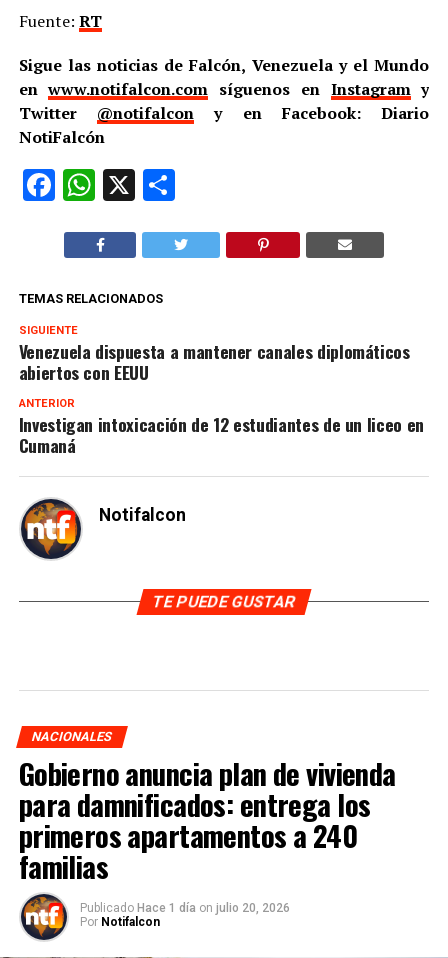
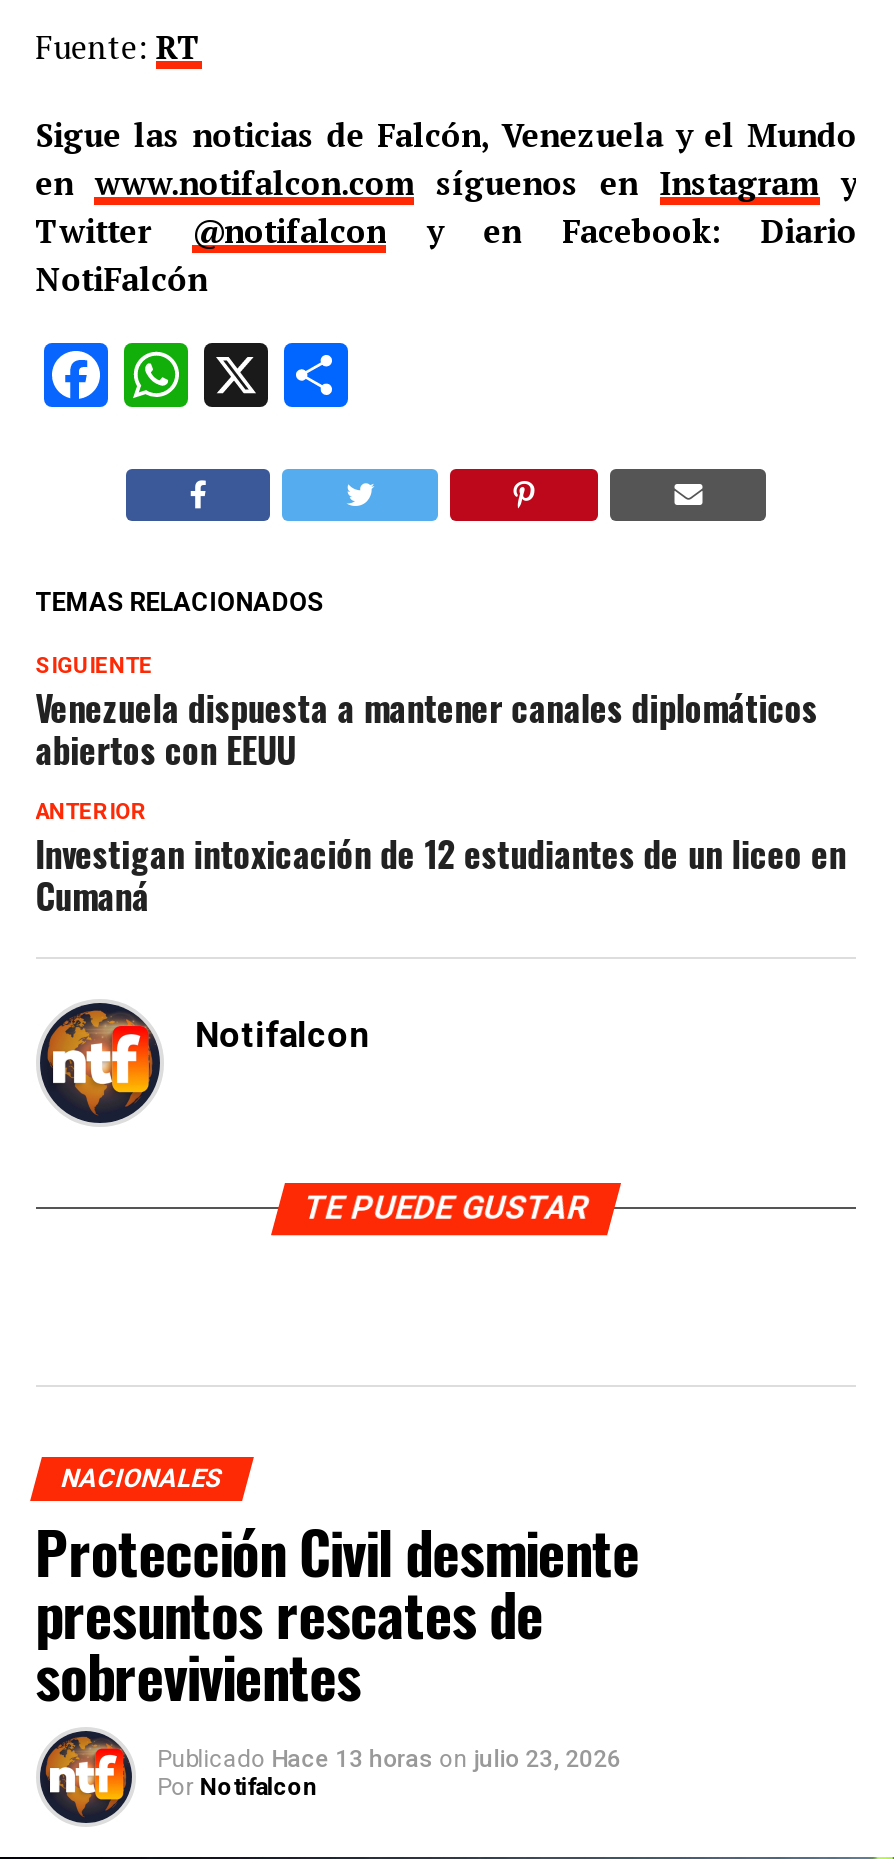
[19,751,396,914] Gobierno anuncia plan de vivienda | para damnificados: entrega los | primeros apartamentos a 240 | familias | Publicado Hace 1 día on julio 20, 2026 -> [35,1508,639,1772] Protección Civil desmiente | presuntos rescates de | sobrevivientes | Publicado Hace 13 horas on julio 23, 2026

